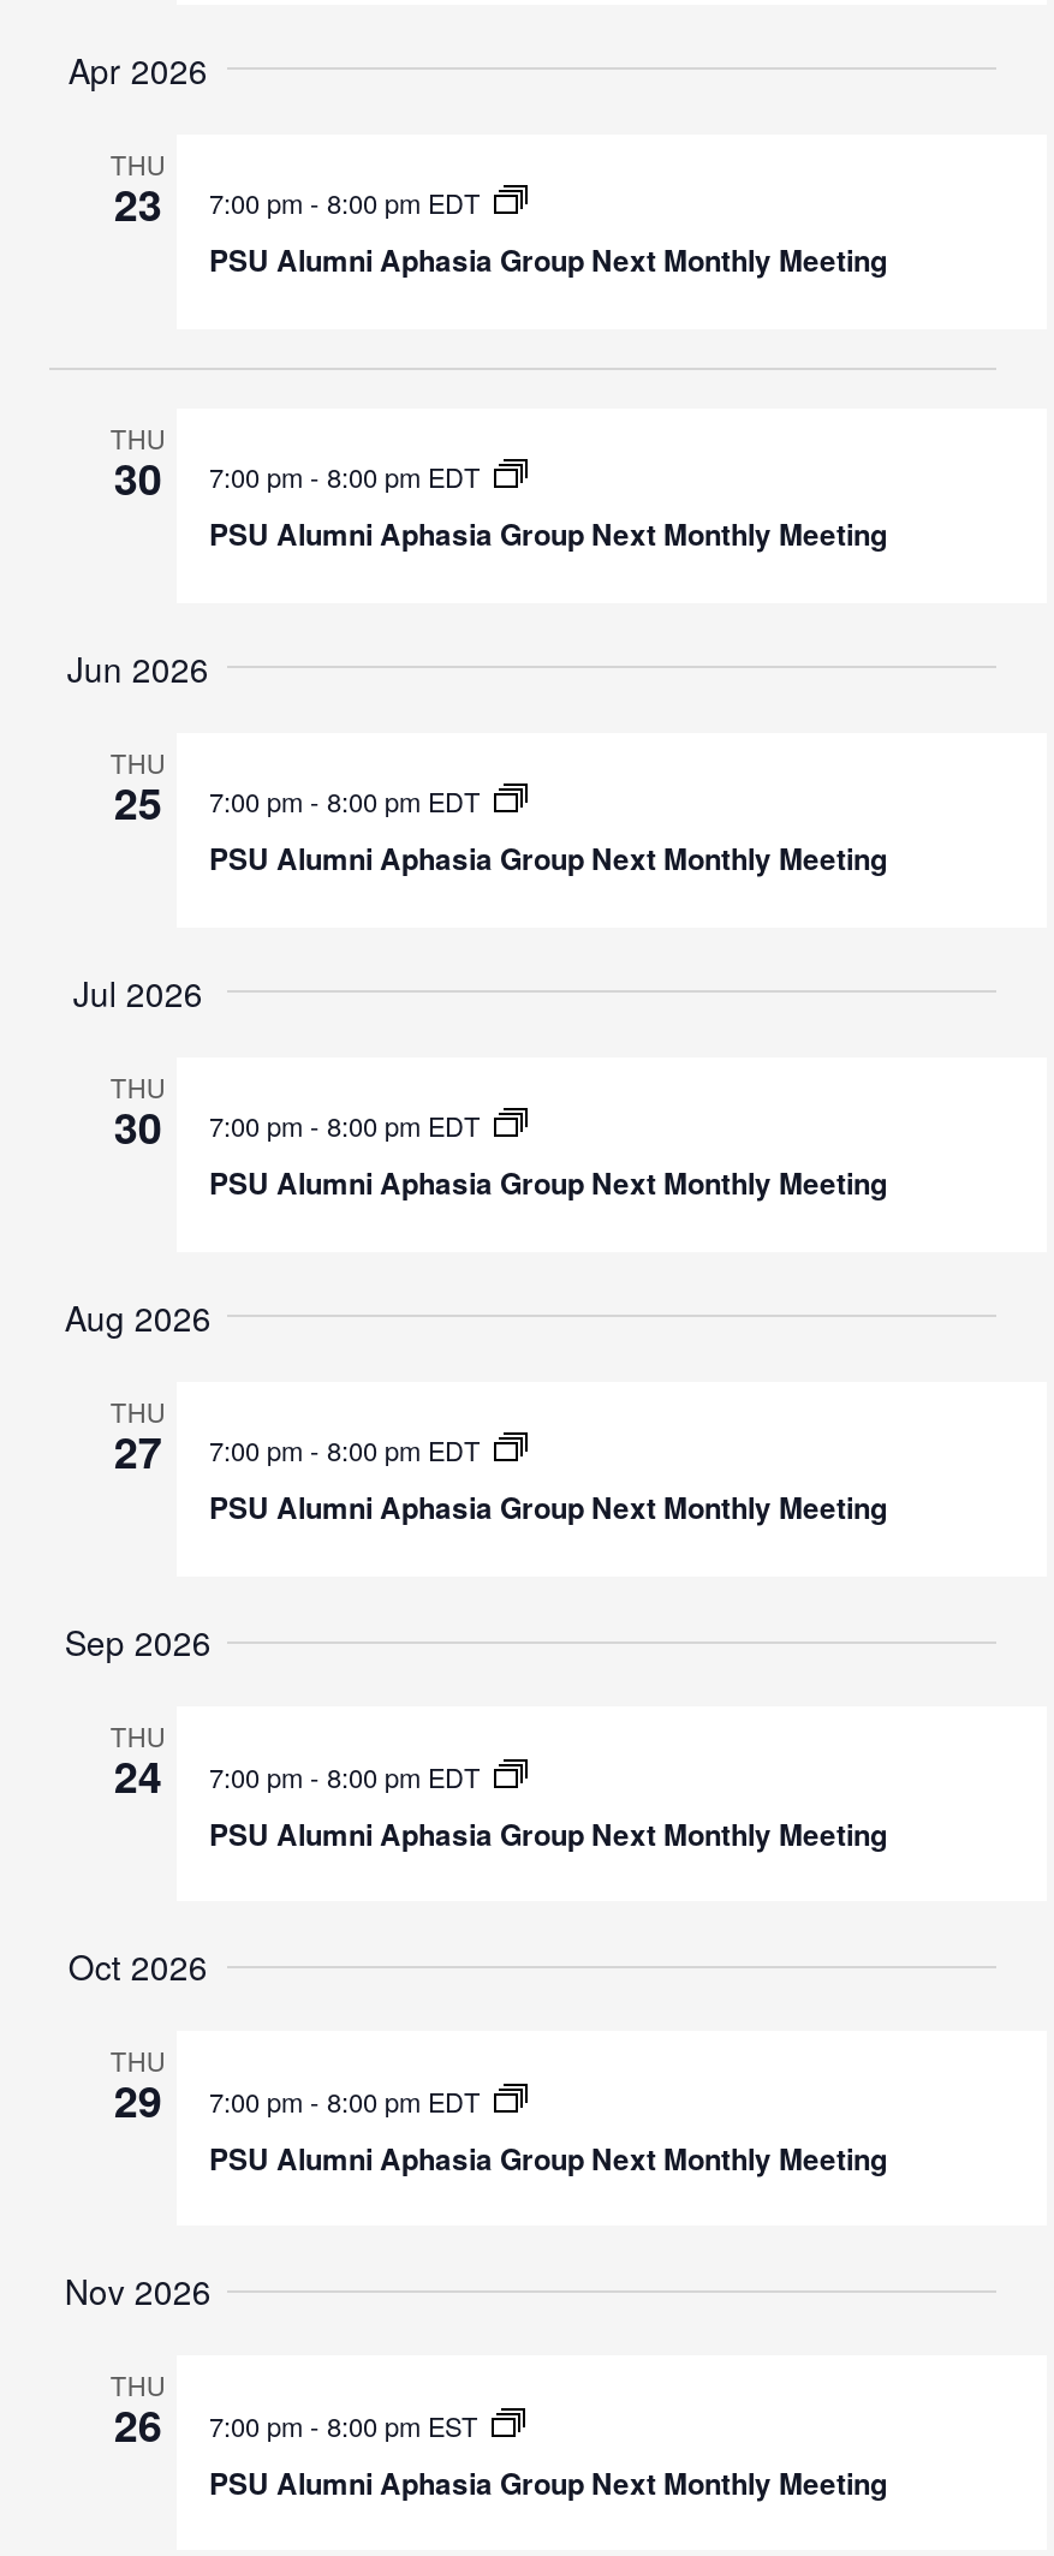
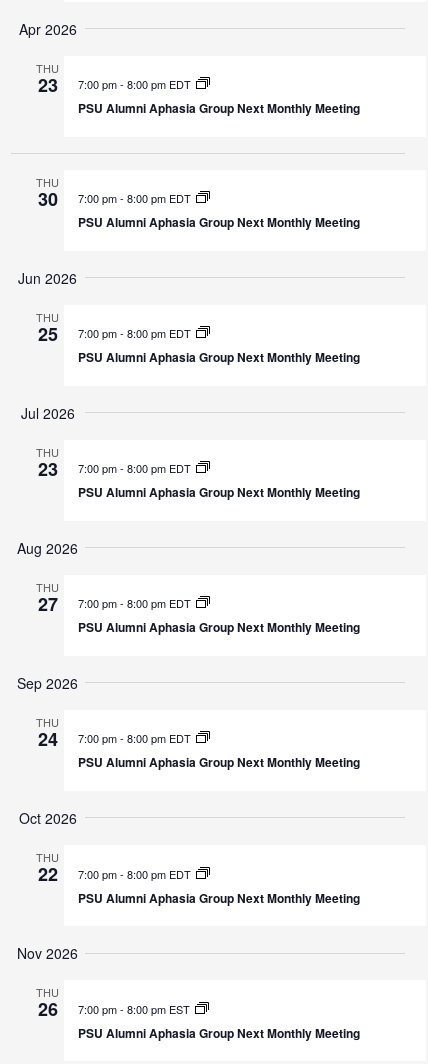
[114,1096,481,1158] 30 7:00 pm - 8:00 pm EDT -> [38,456,190,482] 23 7:00 pm - 8:00 pm EDT
[114,2069,481,2132] 29 7:00 pm - 8:00 pm EDT -> [38,861,190,887] 22 7:00 pm - 8:00 pm EDT

